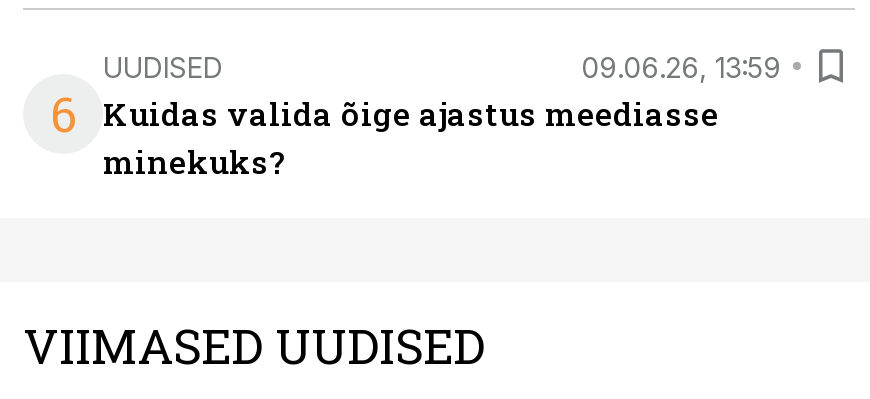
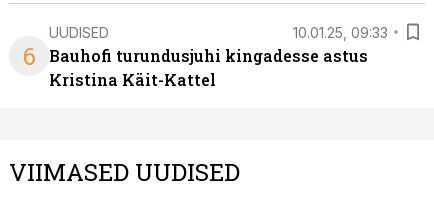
[103,49,781,182] 09.06.26, 13:59 | Kuidas valida õige ajastus meediasse | minekuks? -> [49,23,388,90] 10.01.25, 09:33 | Bauhofi turundusjuhi kingadesse astus | Kristina Käit-Kattel

